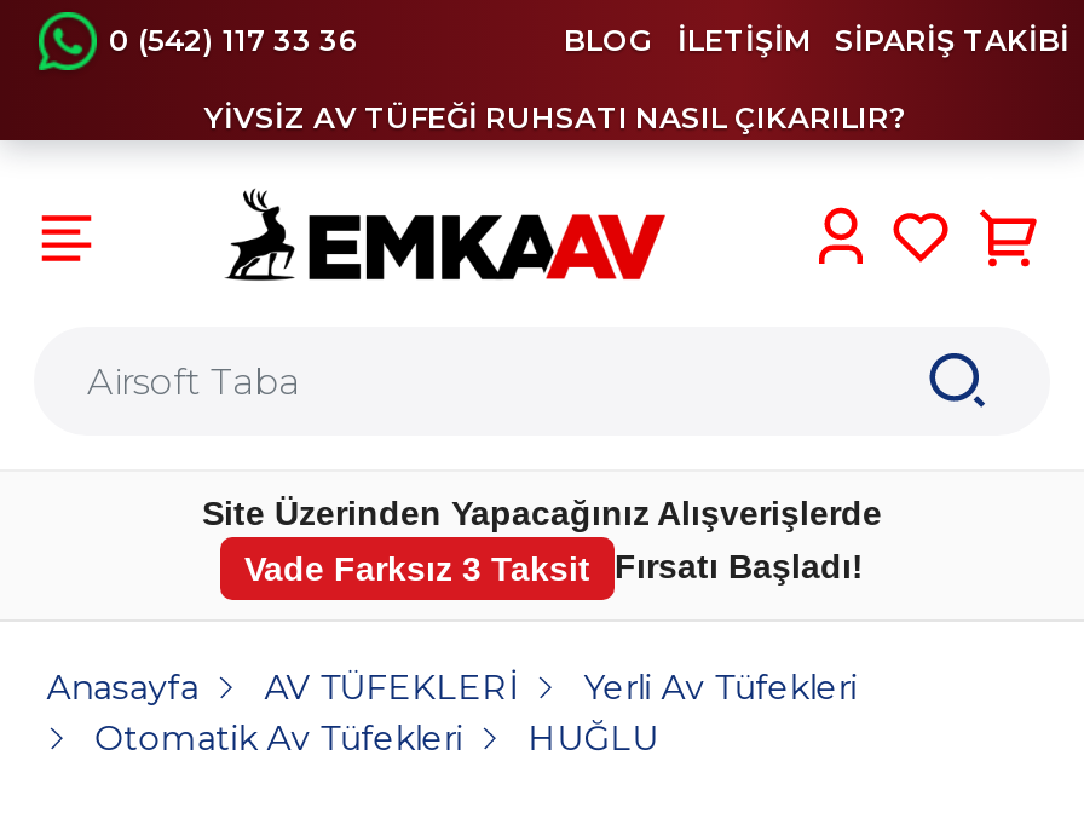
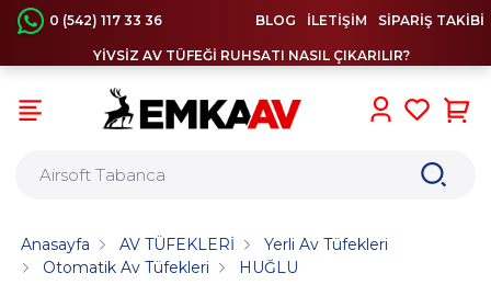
[202,493,882,587] Site Üzerinden Yapacağınız Alışverişlerde | Vade Farksız 3 Taksit | Fırsatı Başladı! -> none

